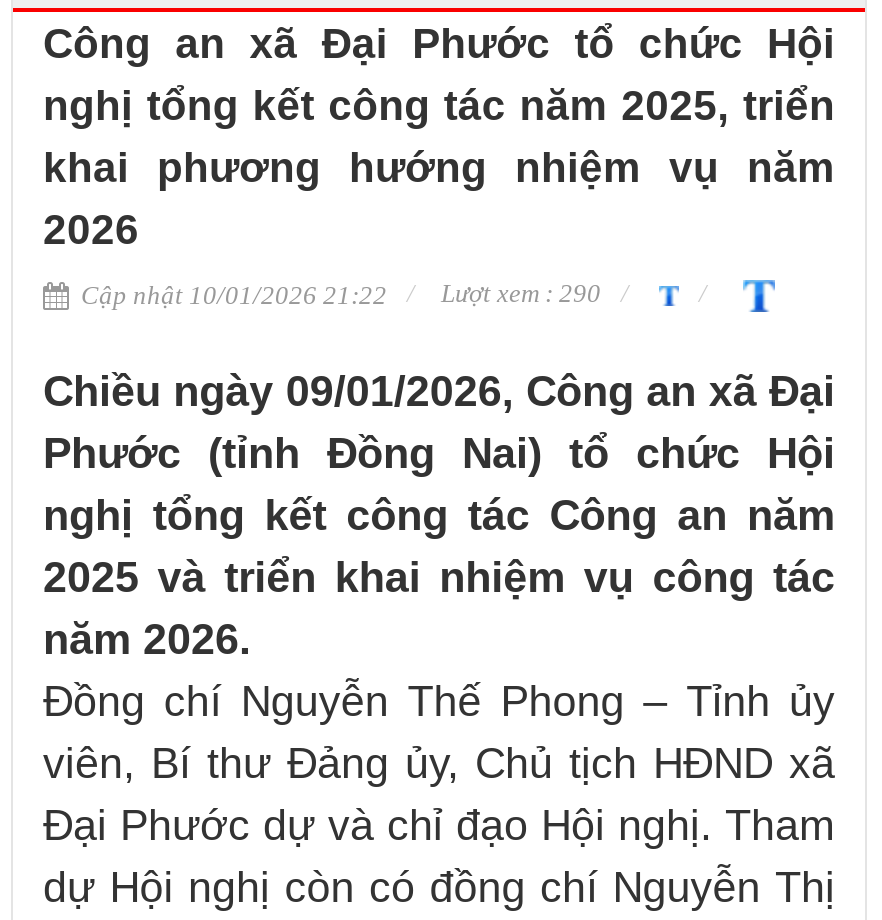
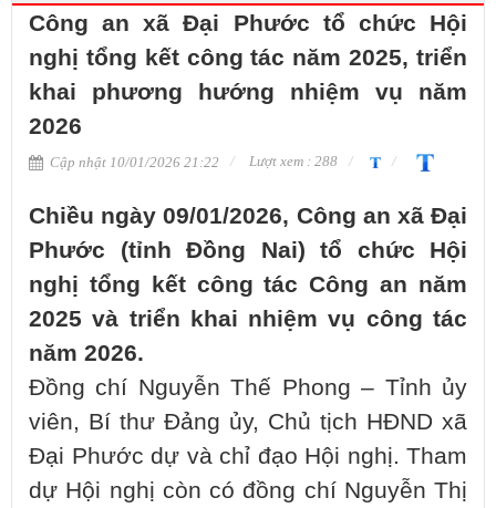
[75,278,601,310] Cập nhật 10/01/2026 21:22 Lượt xem : 290 -> [46,153,338,170] Cập nhật 10/01/2026 21:22 Lượt xem : 288

